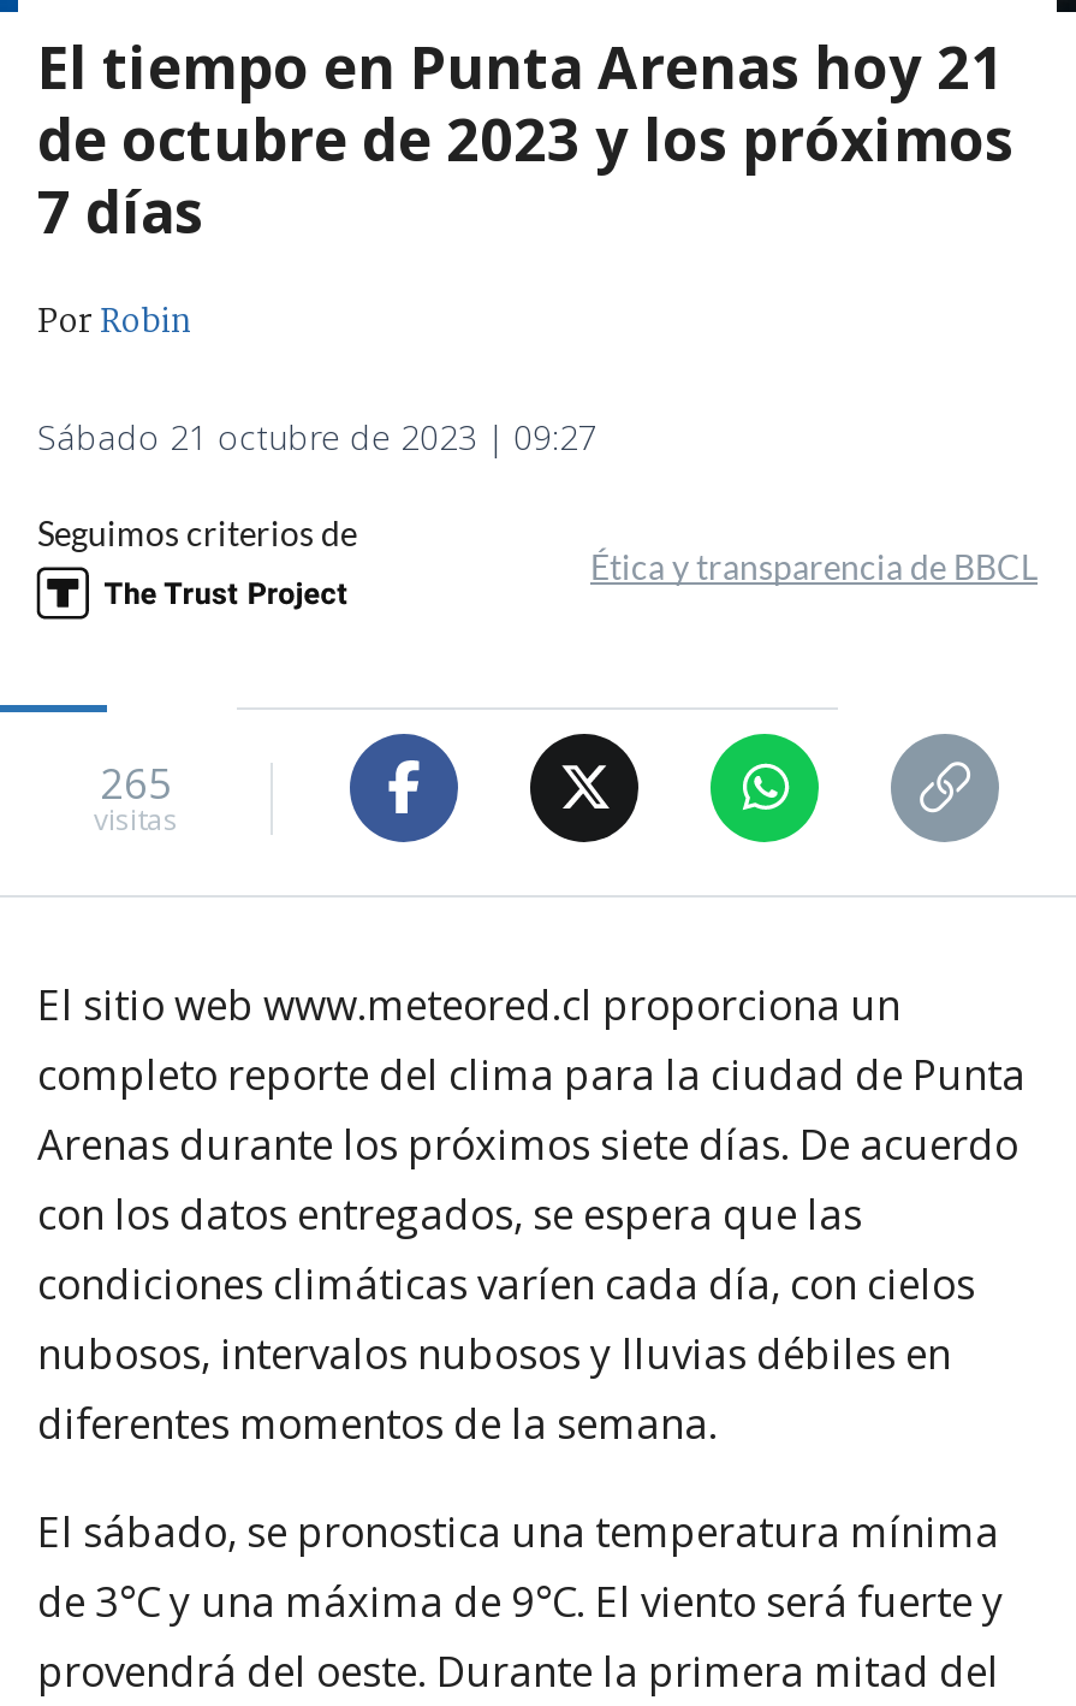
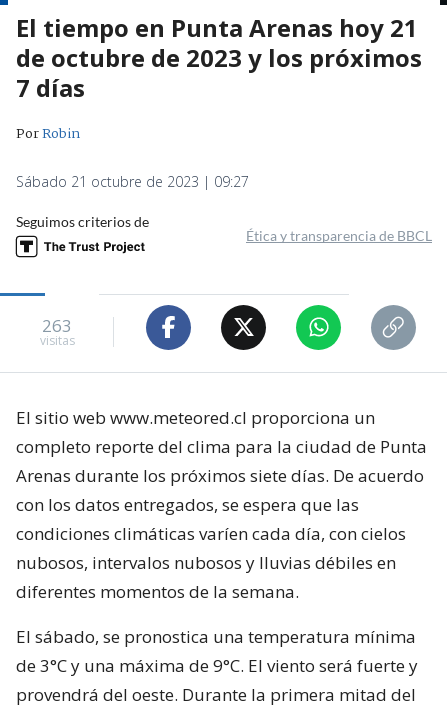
[100,756,172,812] 265 -> [42,314,72,337] 263

